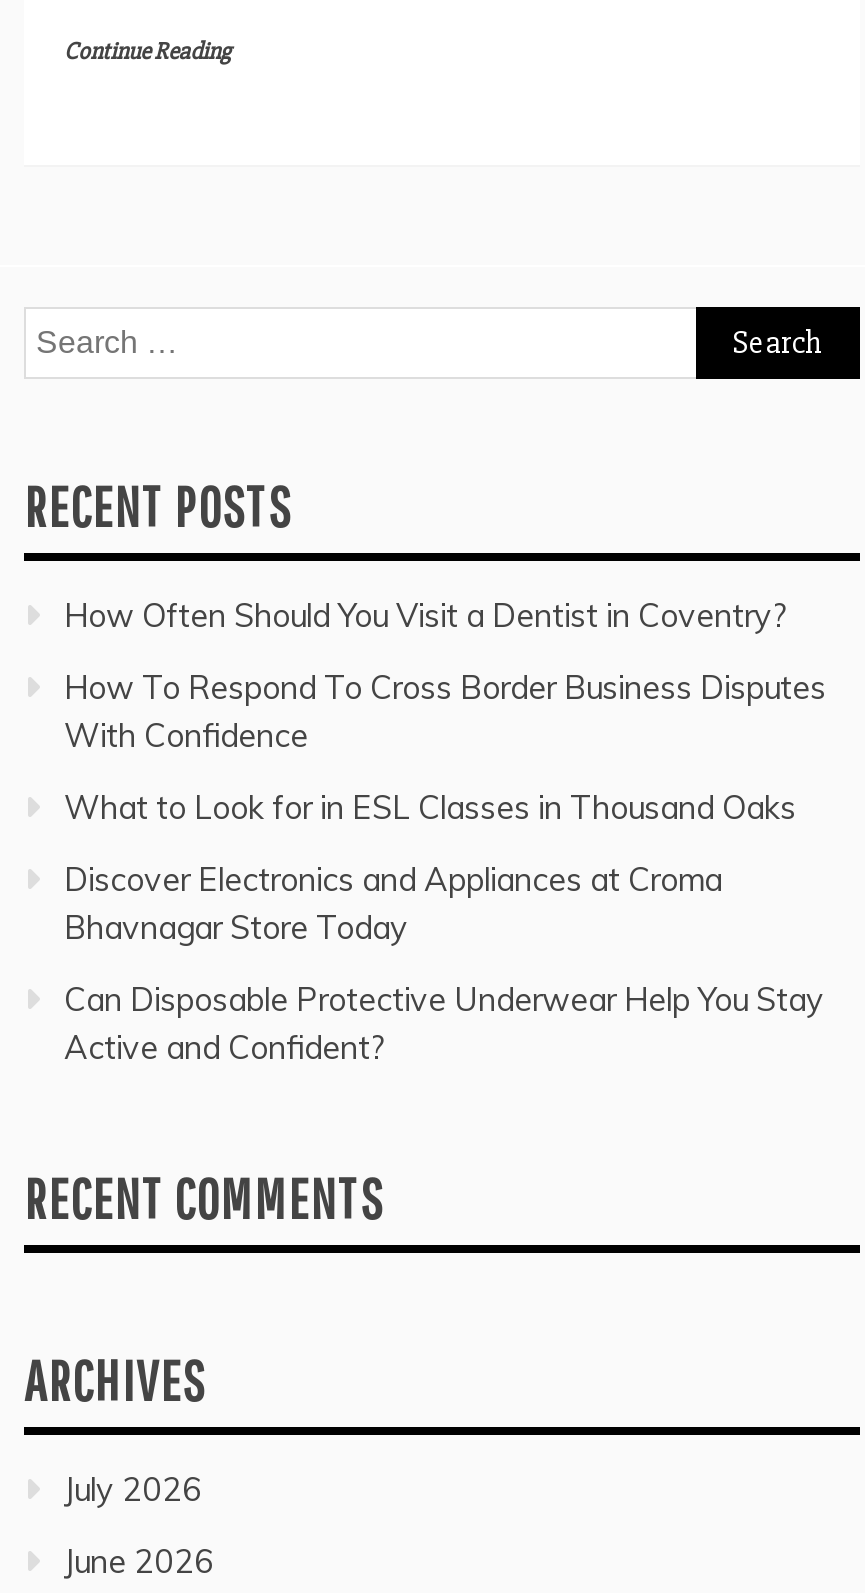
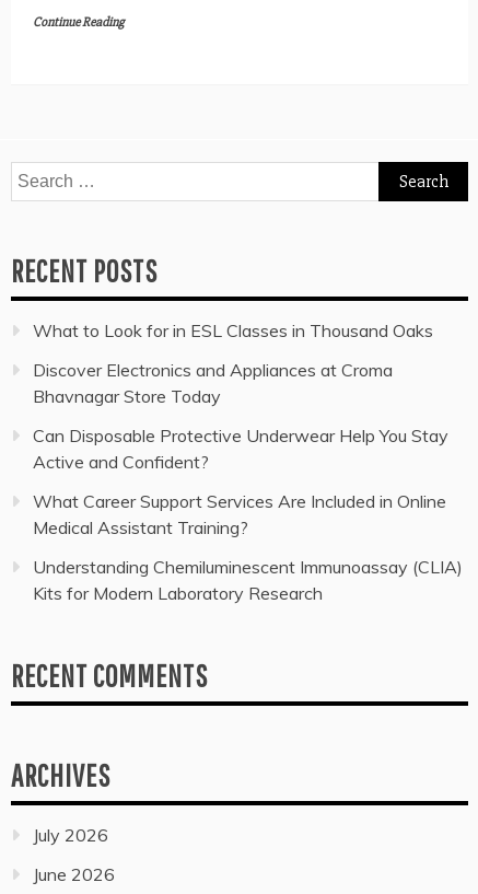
[64,596,826,756] How Often Should You Visit a Dentist in Coventry? | How To Respond To Cross Border Business Disputes | With Confidence -> none
moved [64,788,824,1068] -> [33,320,448,473]: What to Look for in ESL Classes in Thousand Oaks | Discover Electronics and Appliances at Croma | Bhavnagar Store Today | Can Disposable Protective Underwear Help You Stay | Active and Confident?
none -> [33,491,463,604] What Career Support Services Are Included in Online | Medical Assistant Training? | Understanding Chemiluminescent Immunoassay (CLIA) | Kits for Modern Laboratory Research

